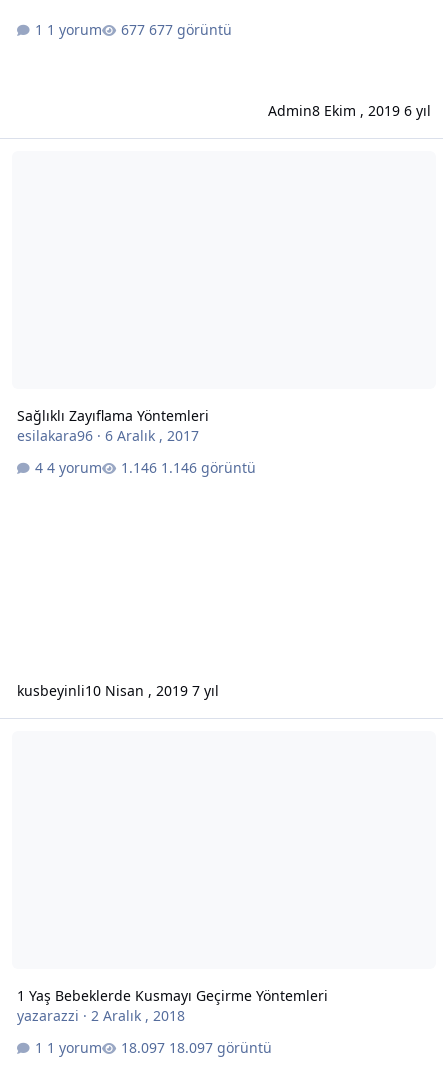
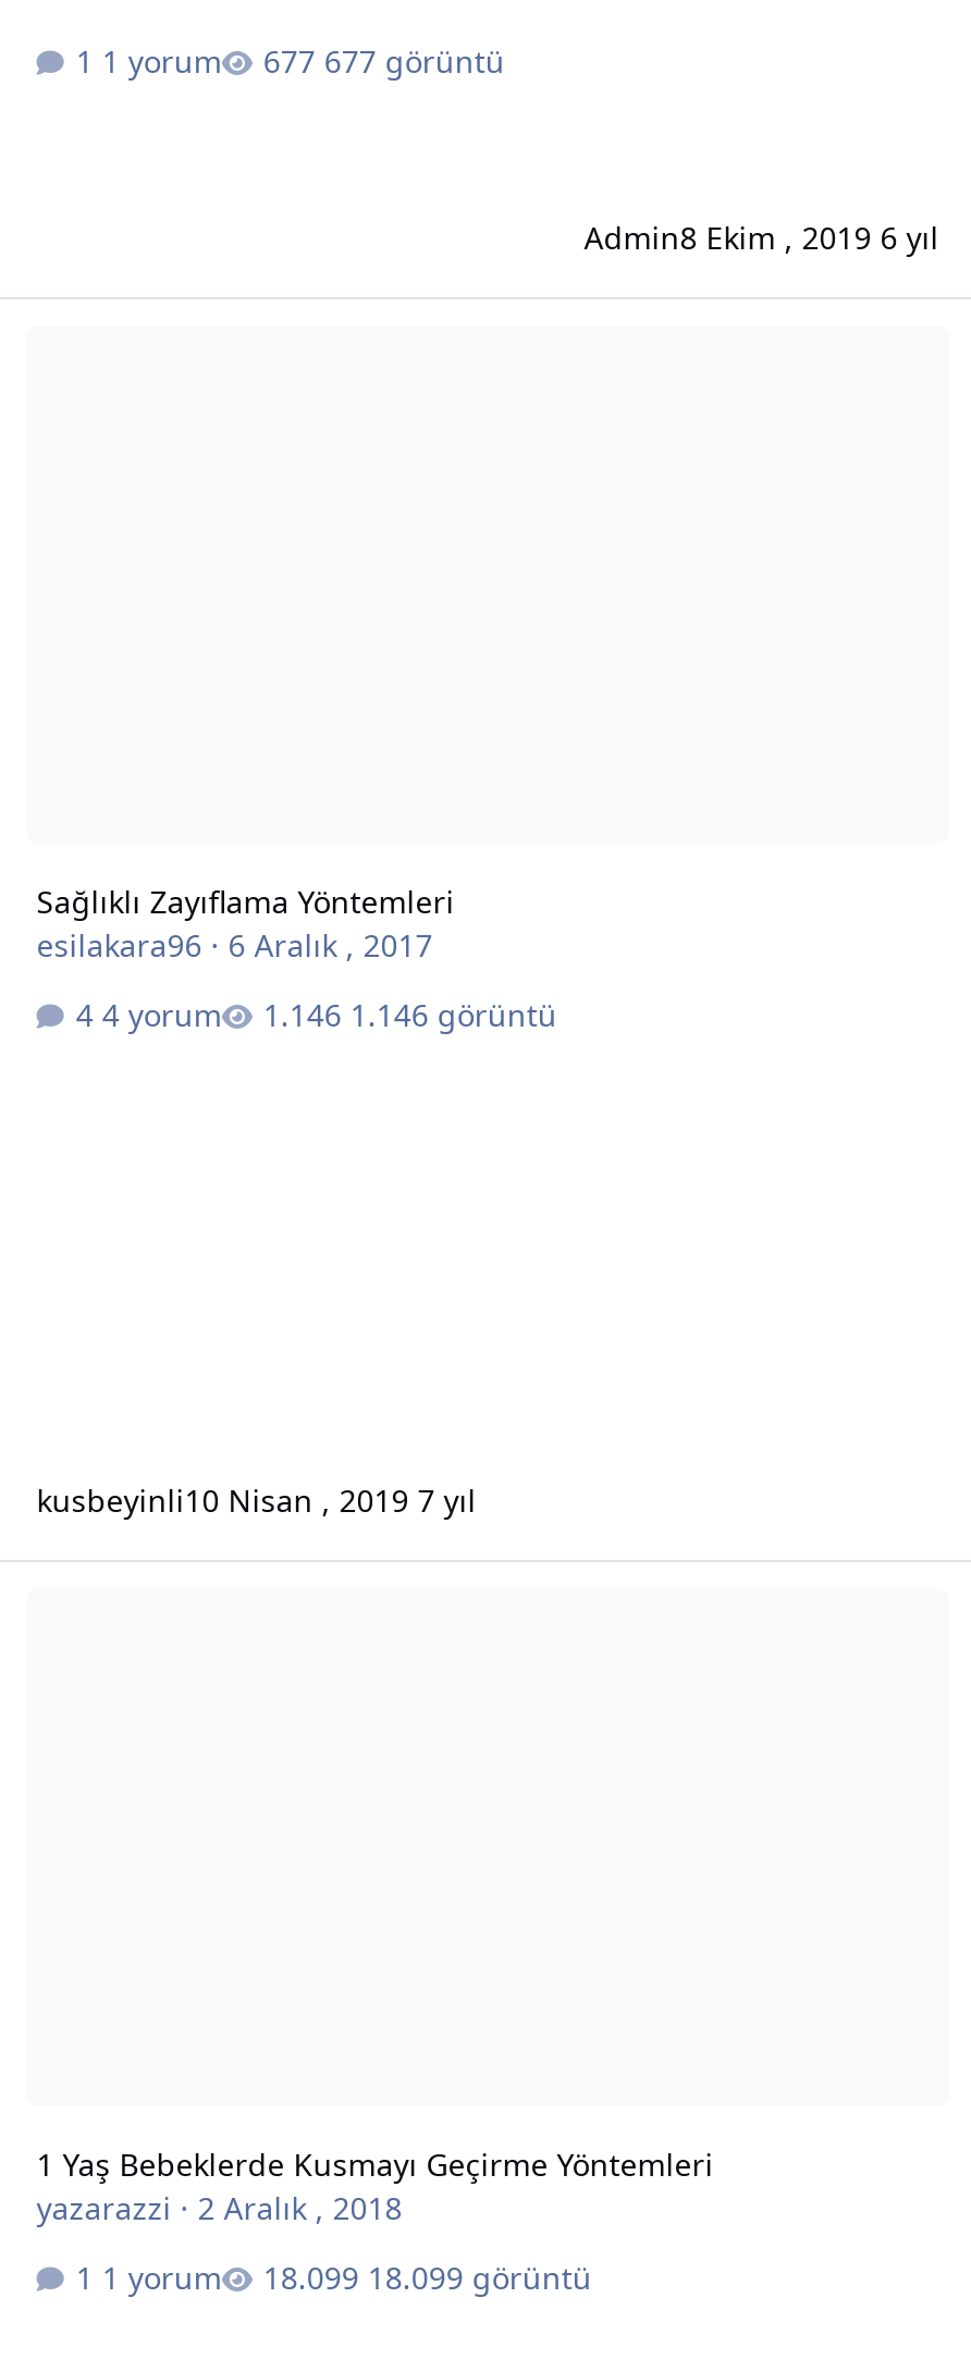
[169,1038,272,1057] 18.097 görüntü -> [368,2256,592,2298] 18.099 görüntü

